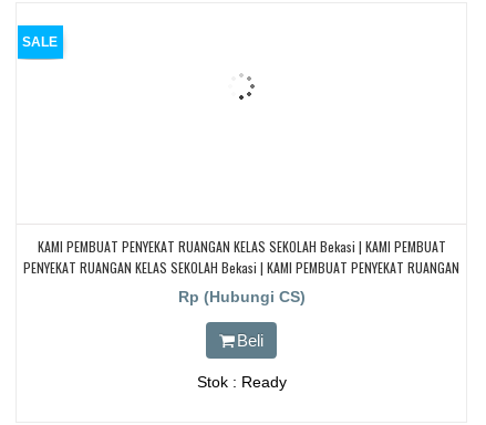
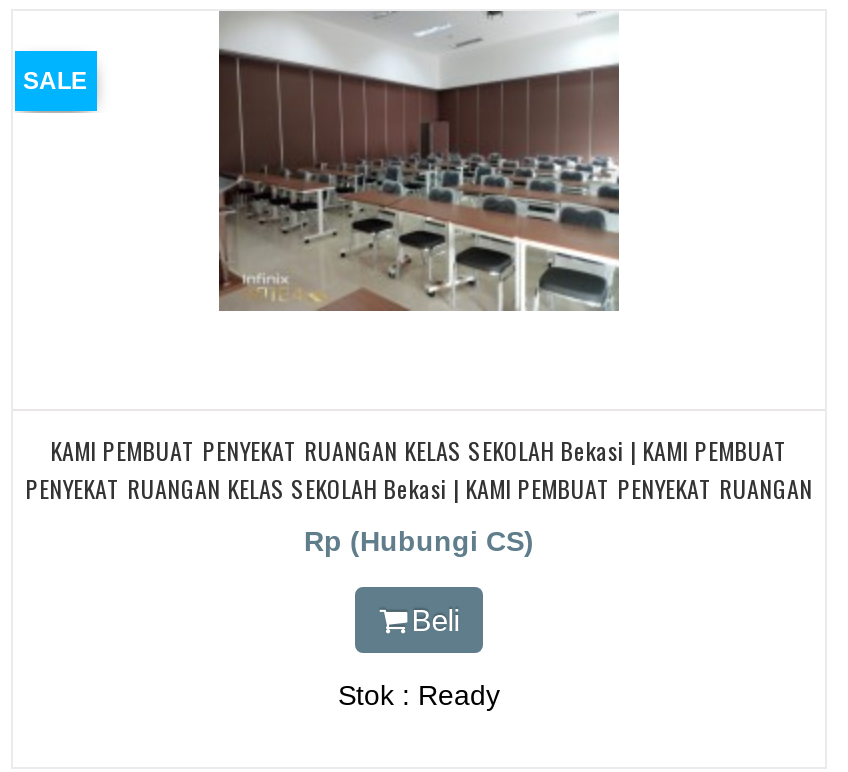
none -> [217,9,621,313] [image]

